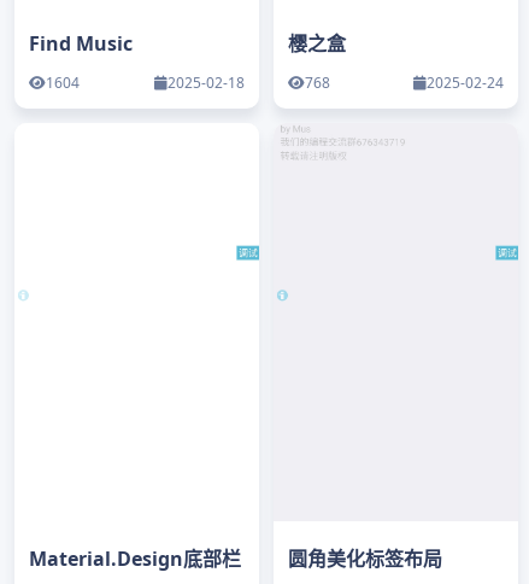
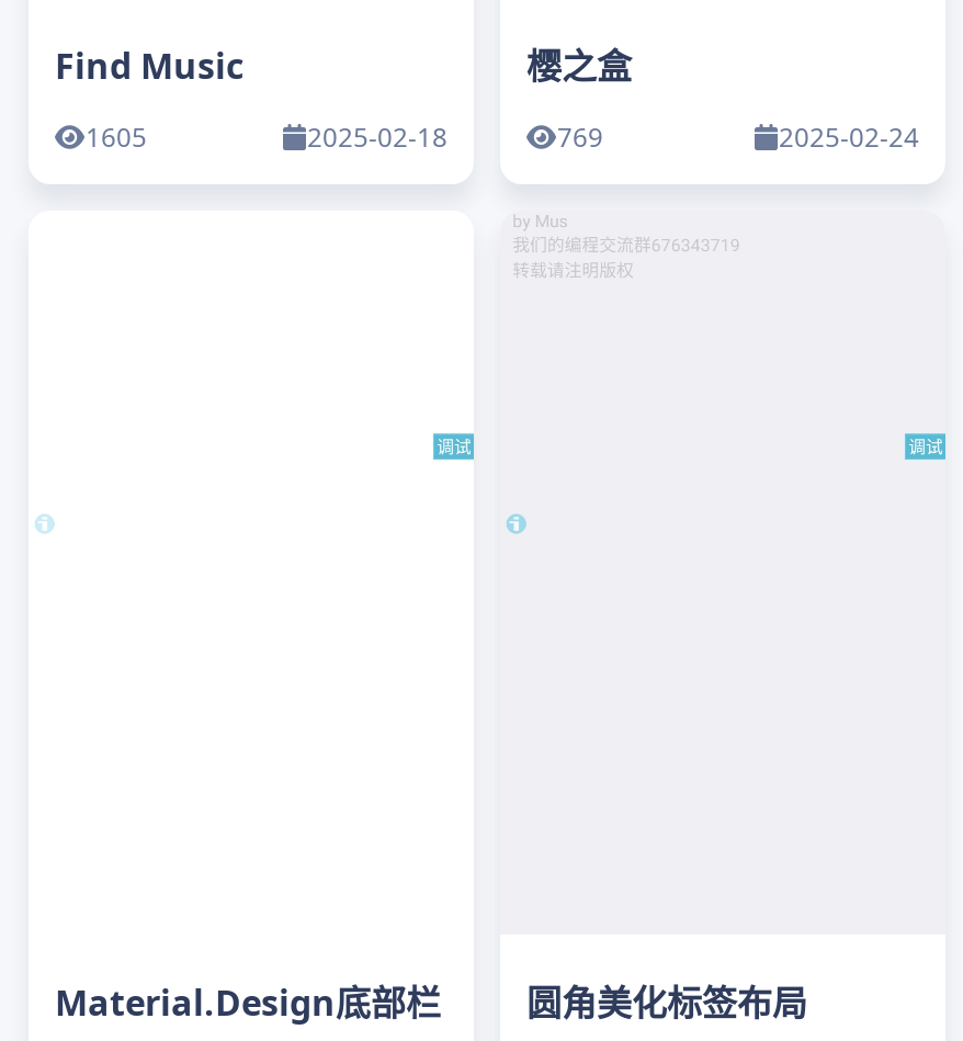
[46,72,80,93] 1604 -> [86,118,147,156] 1605
[305,72,330,93] 768 -> [557,118,603,156] 769

